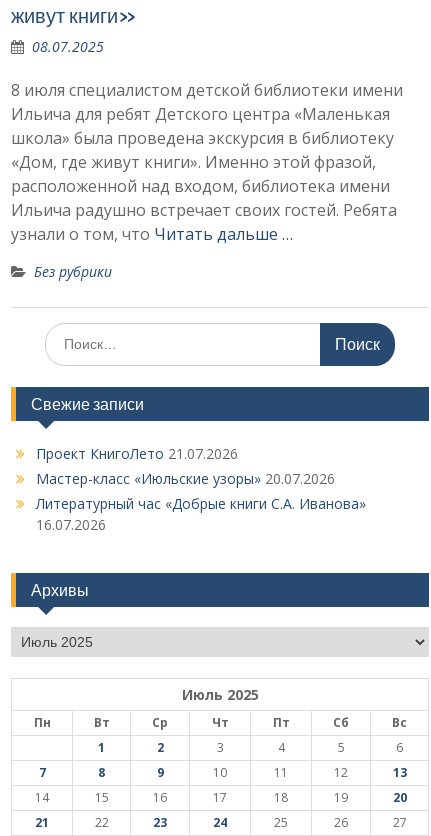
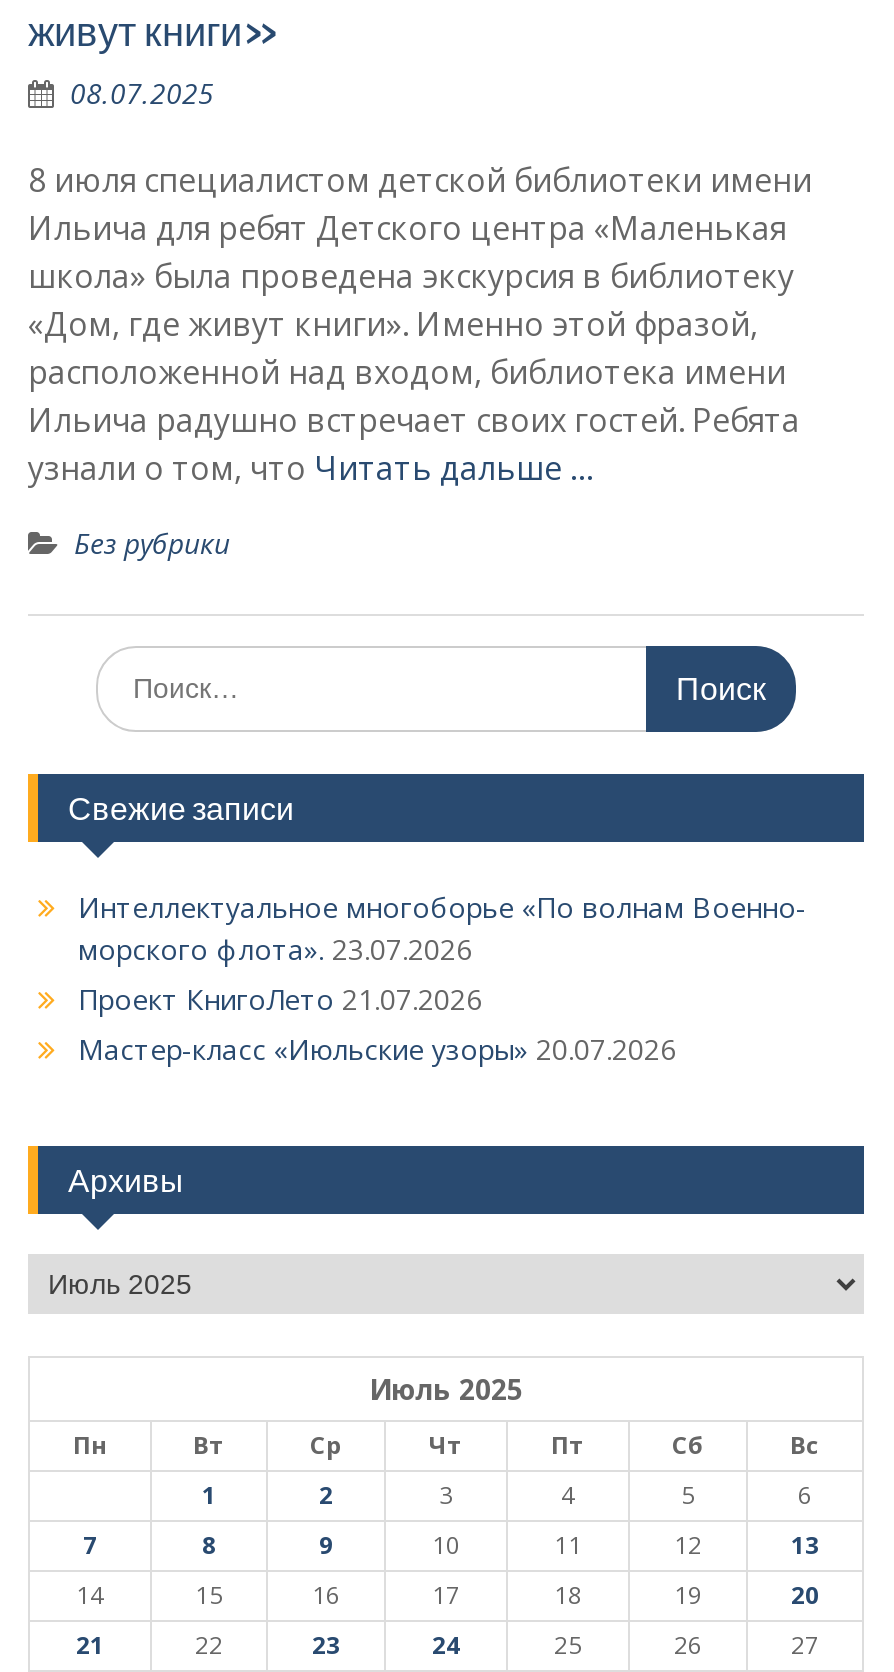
none -> [78,888,806,968] Интеллектуальное многоборье «По волнам Военно- | морского флота». 23.07.2026
moved [36,444,335,488] -> [78,980,676,1068]: Проект КнигоЛето 21.07.2026 | Мастер-класс «Июльские узоры» 20.07.2026
[36,494,366,534] Литературный час «Добрые книги С.А. Иванова» | 16.07.2026 -> none

